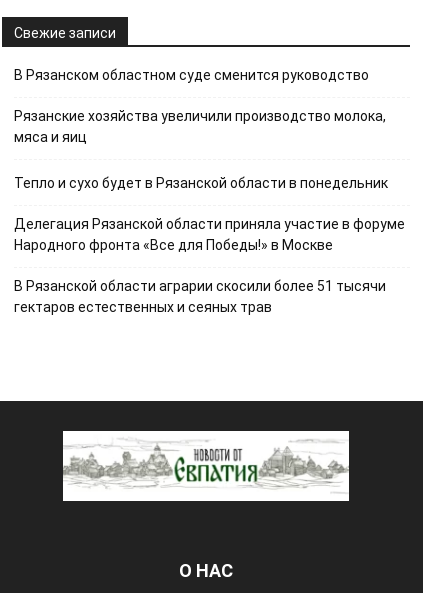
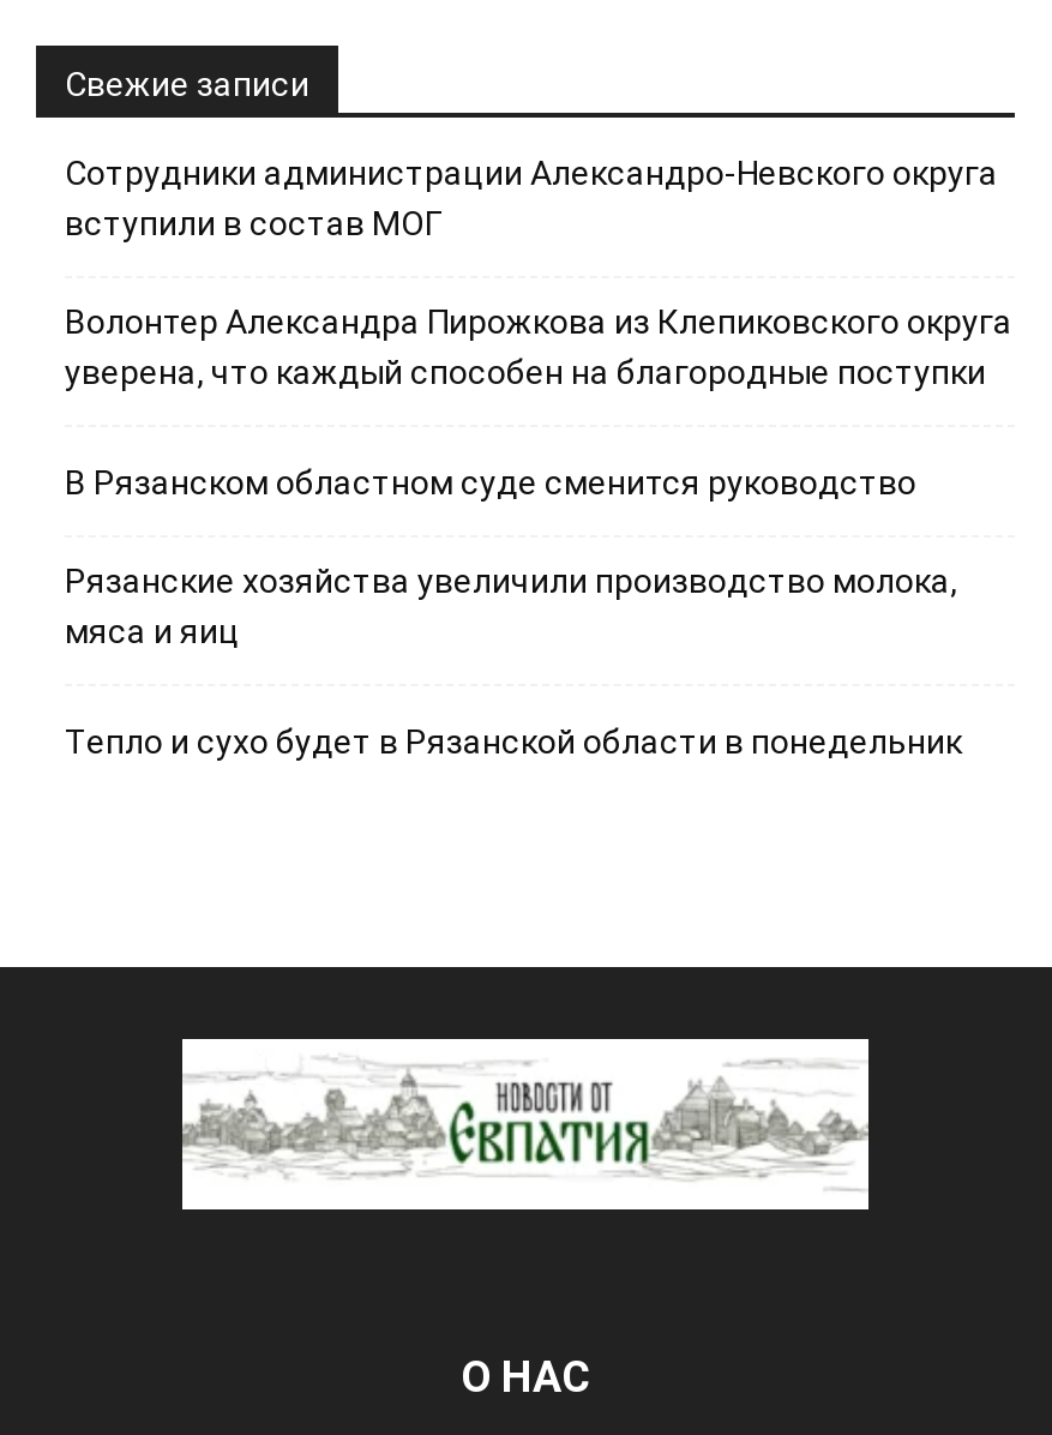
none -> [65,154,1012,392] Сотрудники администрации Александро-Невского округа | вступили в состав МОГ | Волонтер Александра Пирожкова из Клепиковского округа | уверена, что каждый способен на благородные поступки
moved [14,67,388,191] -> [65,464,962,761]: В Рязанском областном суде сменится руководство | Рязанские хозяйства увеличили производство молока, | мяса и яиц | Тепло и сухо будет в Рязанской области в понедельник
[14,216,405,315] Делегация Рязанской области приняла участие в форуме | Народного фронта «Все для Победы!» в Москве | В Рязанской области аграрии скосили более 51 тысячи | гектаров естественных и сеяных трав -> none

